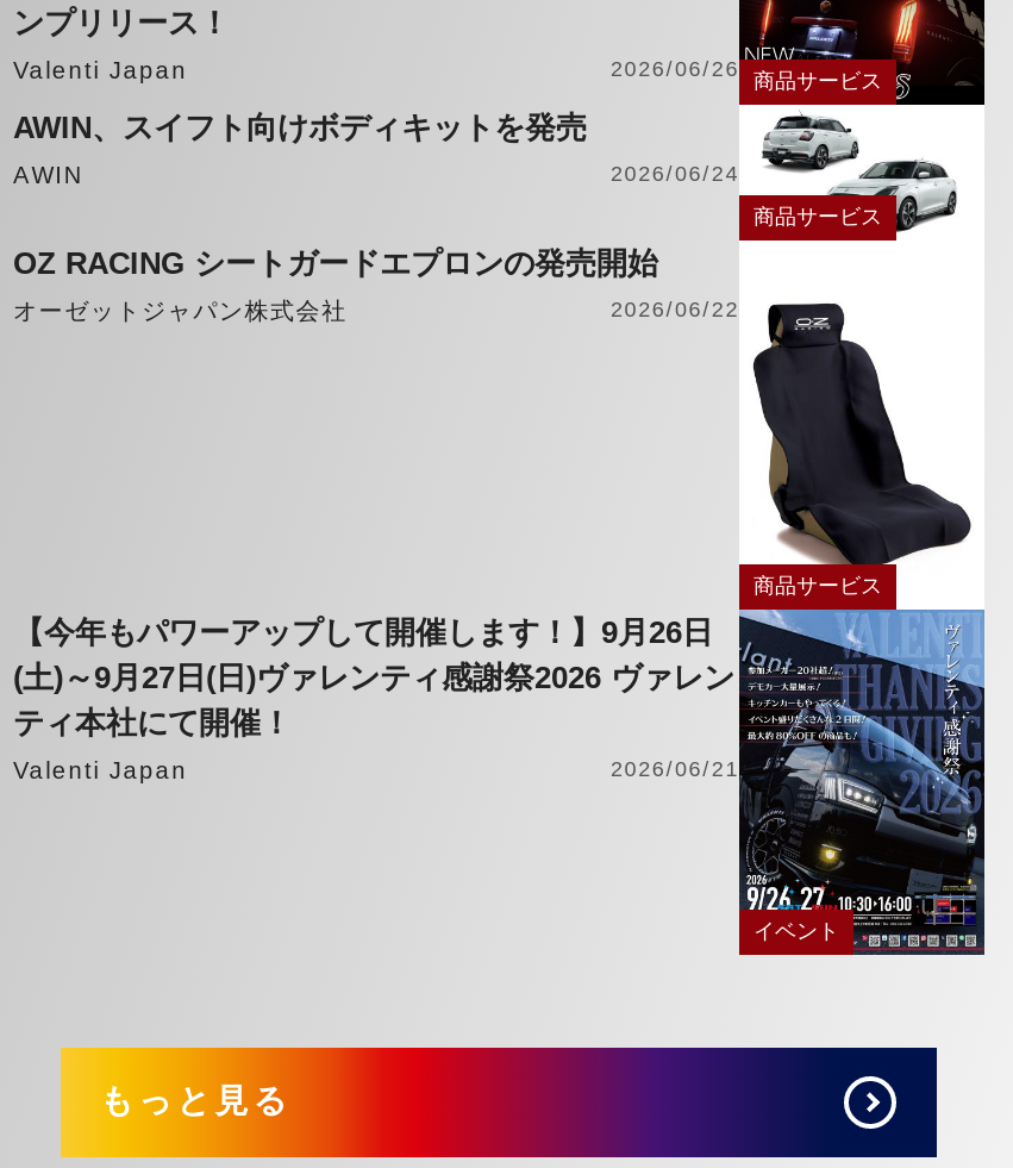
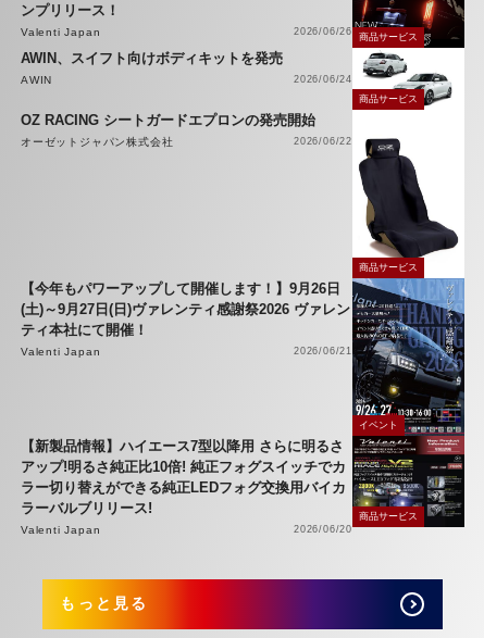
none -> [21,438,352,536] 【新製品情報】ハイエース7型以降用 さらに明るさ | アップ!明るさ純正比10倍! 純正フォグスイッチでカ | ラー切り替えができる純正LEDフォグ交換用バイカ | ラーバルブリリース! | Valenti Japan | 2026/06/20
none -> [359,435,466,528] [image] | 商品サービス

